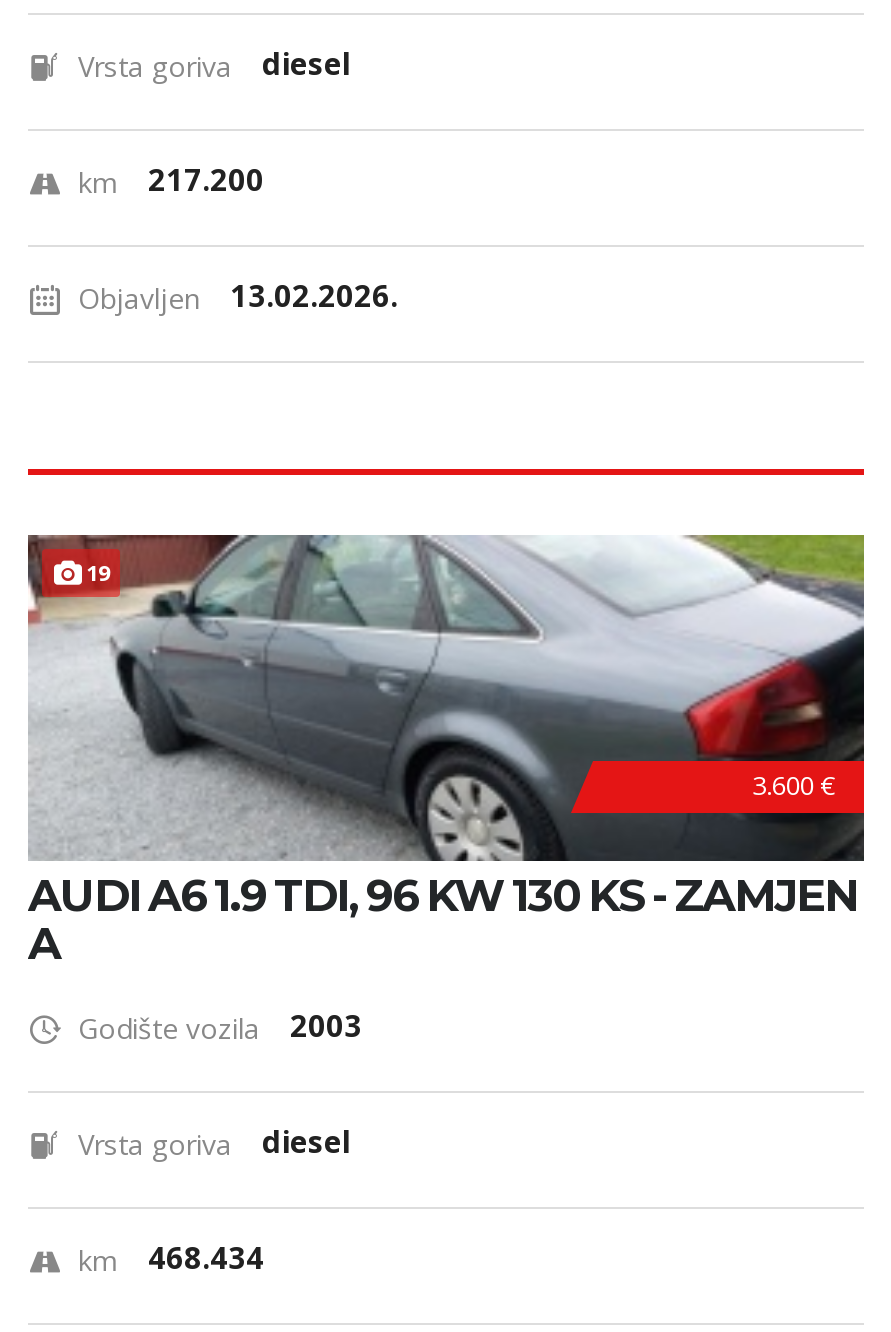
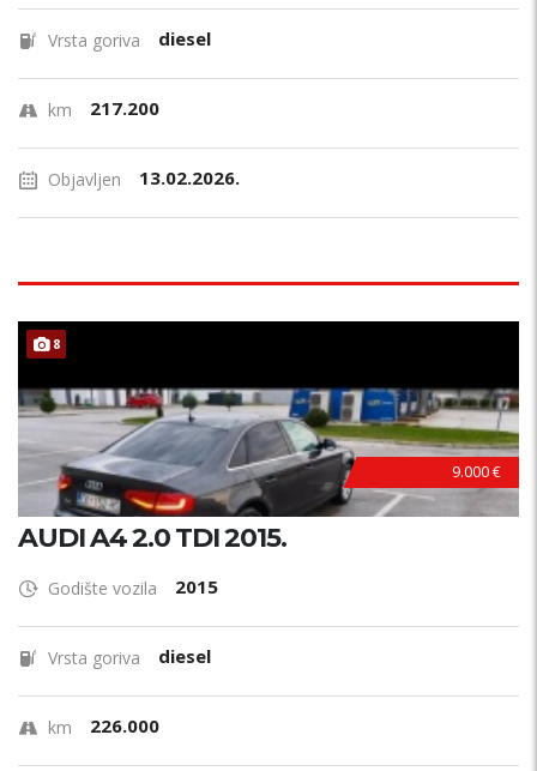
[26,533,866,855] [image] | 19 -> [17,320,520,484] [image] | 8
[752,767,834,803] 3.600 € -> [452,460,501,482] 9.000 €
[28,869,858,971] AUDI A6 1.9 TDI, 96 KW 130 KS - ZAMJEN | A -> [18,522,286,554] AUDI A4 2.0 TDI 2015.
[78,1005,362,1047] Godište vozila 2003 -> [48,574,218,600] Godište vozila 2015
[78,1237,264,1279] km 468.434 -> [48,713,159,739] km 226.000

